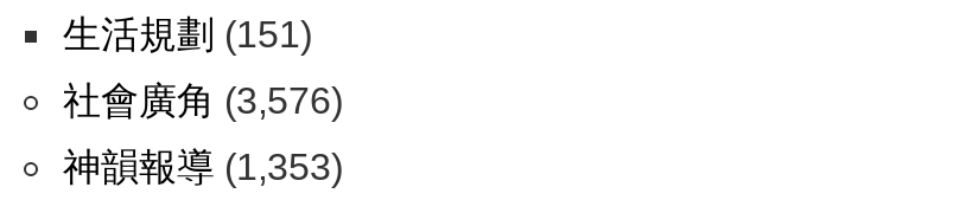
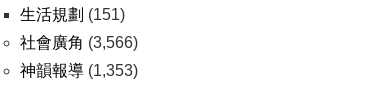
[63,80,343,121] 社會廣角(3,576) -> [20,34,138,51] 社會廣角(3,566)

